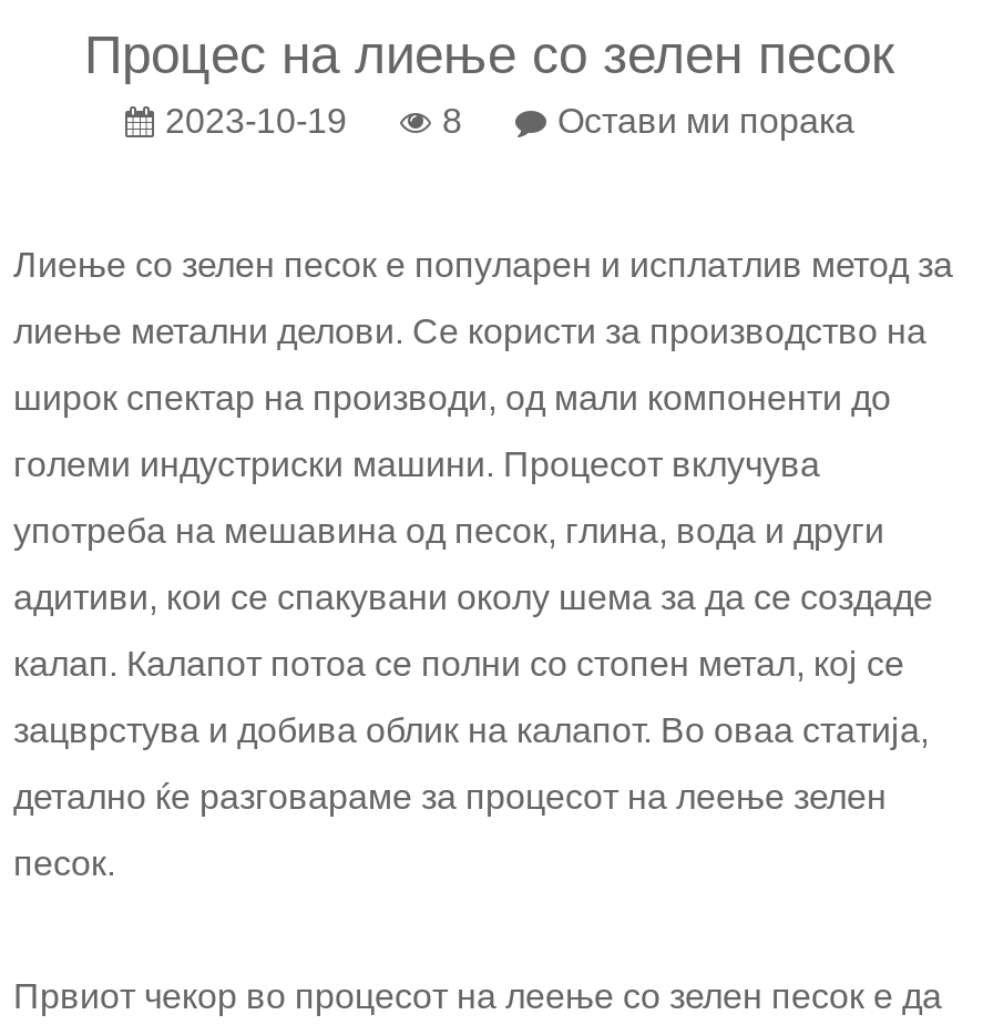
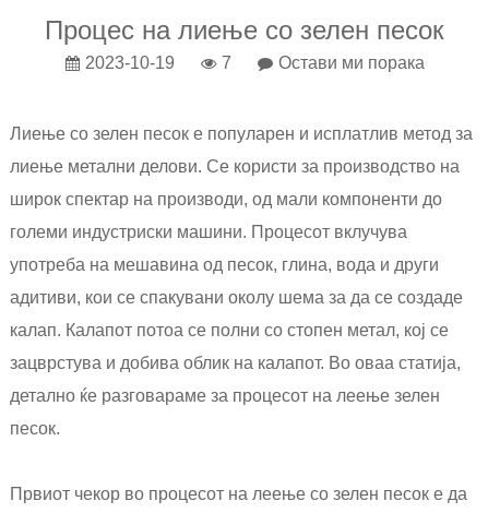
[442,103,462,140] 8 -> [221,54,231,72] 7

